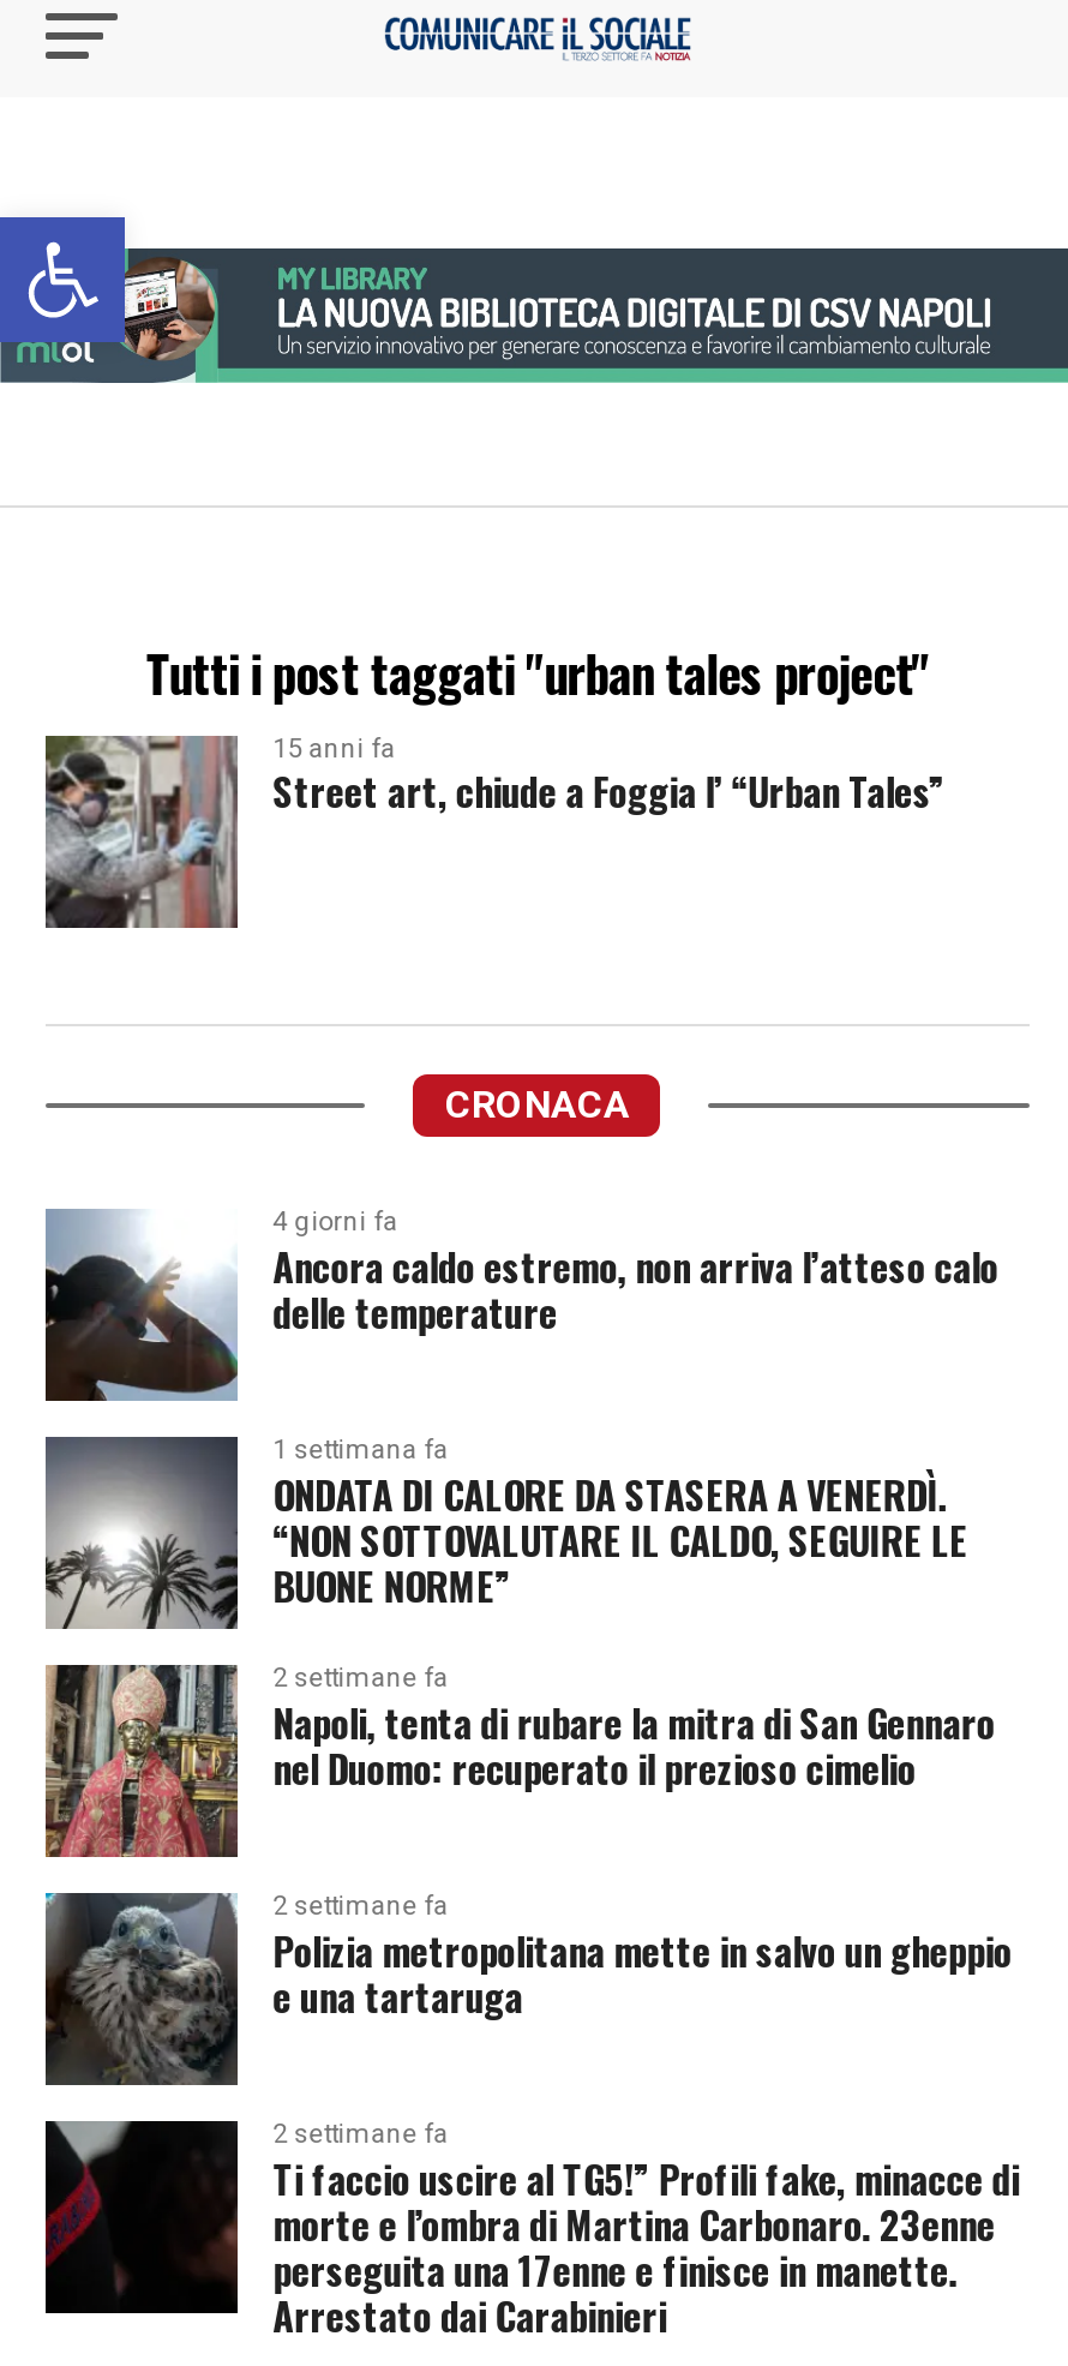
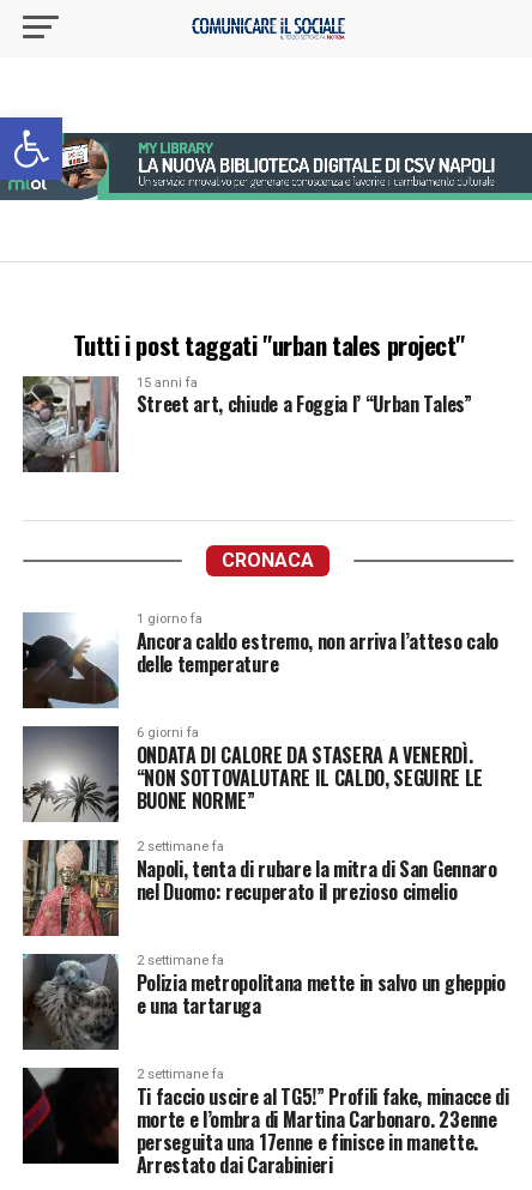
[273,1206,398,1238] 4 giorni fa -> [136,611,202,627] 1 giorno fa
[273,1434,448,1466] 1 settimana fa -> [136,725,199,741] 6 giorni fa

